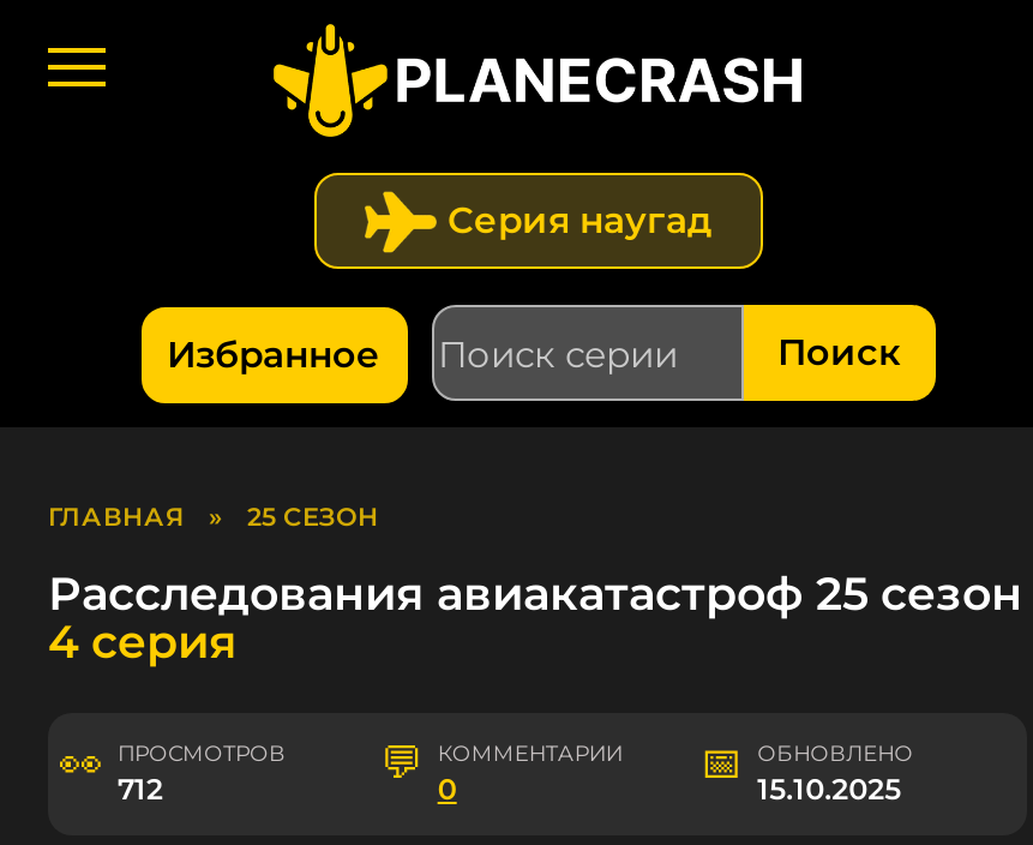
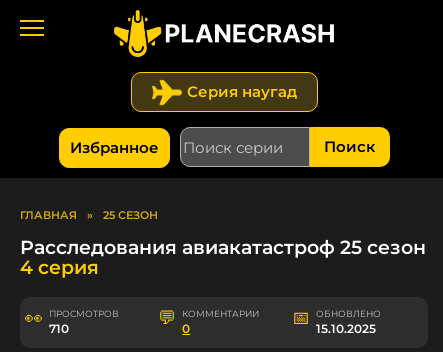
[118,771,163,807] 712 -> [49,321,69,336] 710

